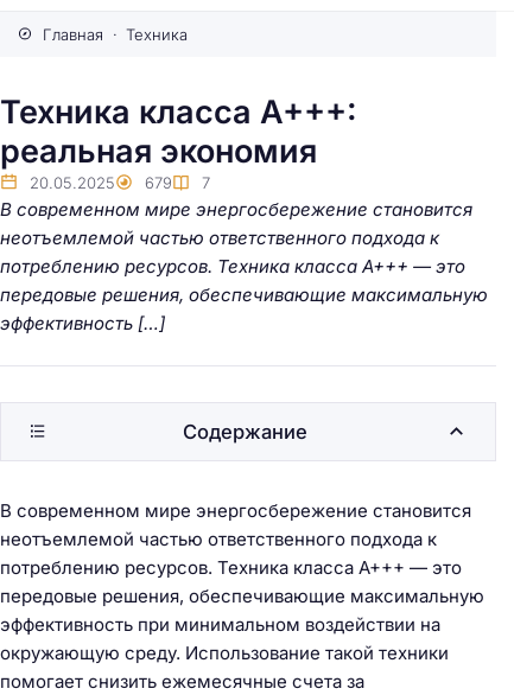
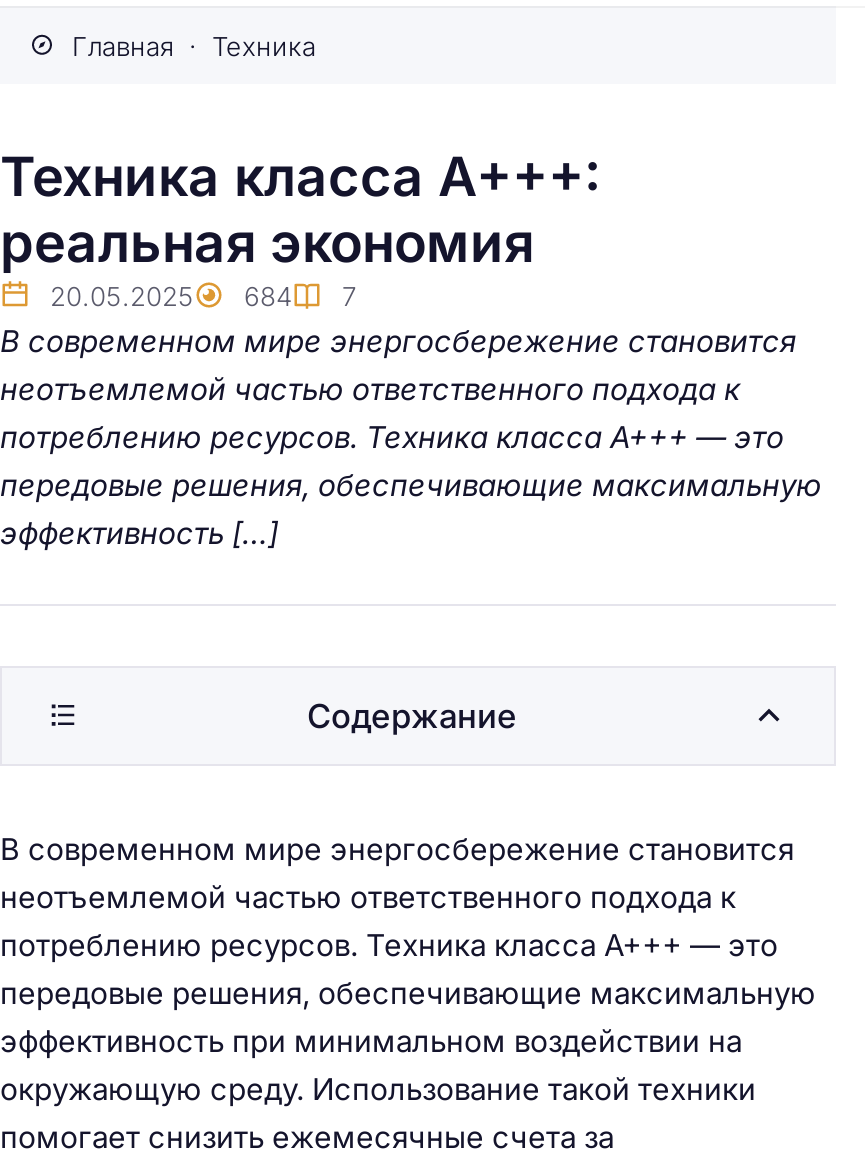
[30,173,210,192] 20.05.2025 679 7 -> [50,280,356,312] 20.05.2025 684 7

